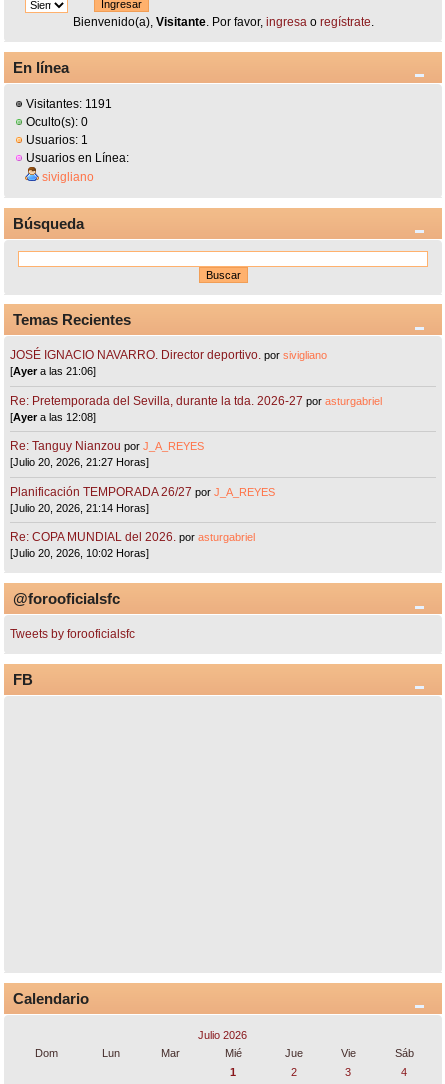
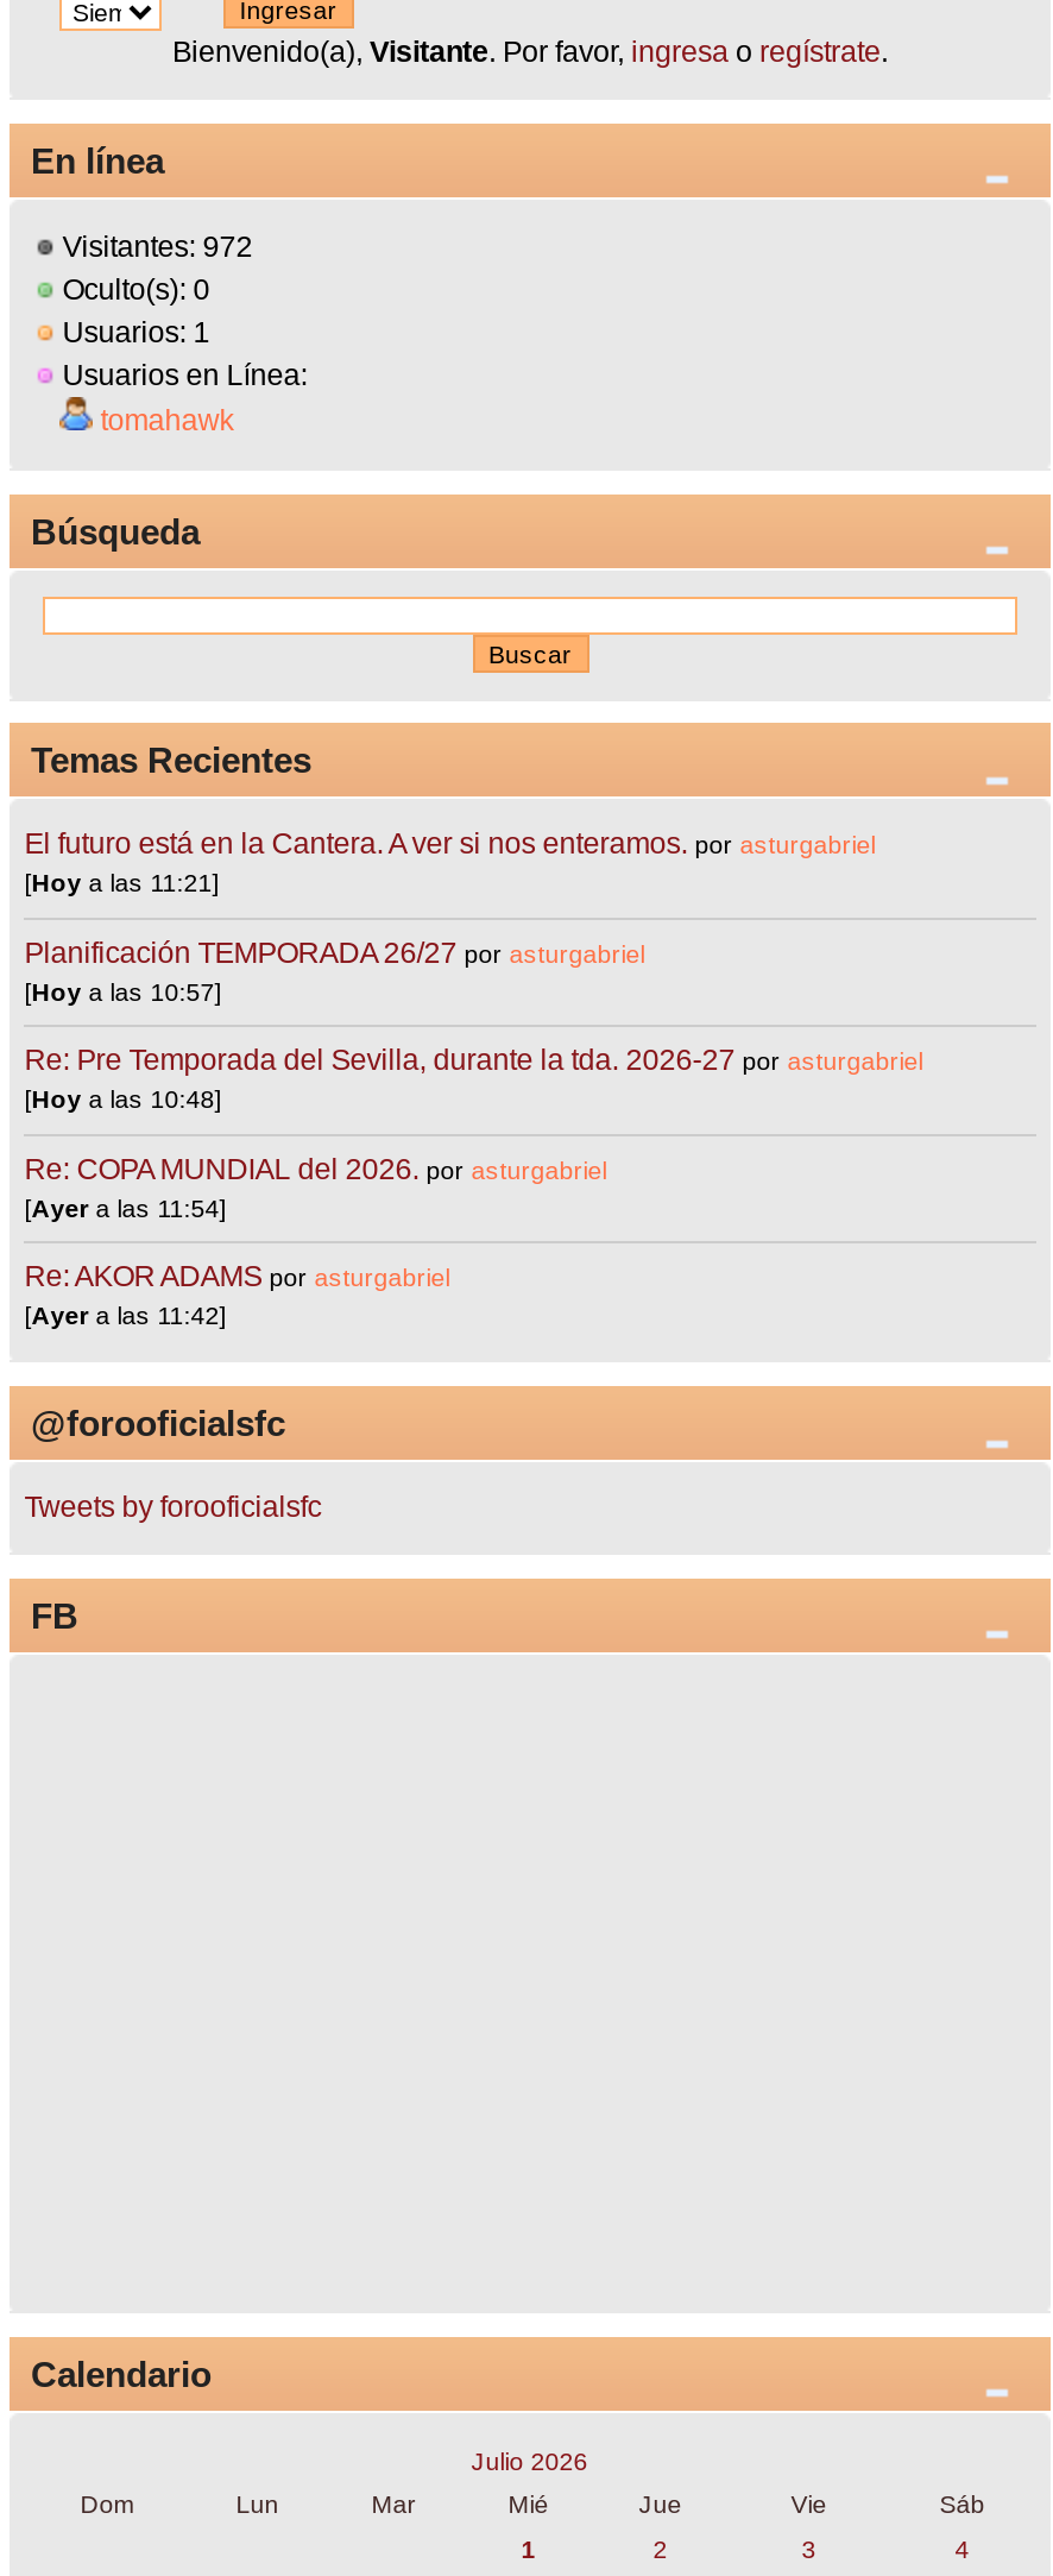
[23,97,112,111] Visitantes: 1191 -> [55,231,252,264] Visitantes: 972
[42,170,94,184] sivigliano -> [100,404,233,437] tomahawk
[10,348,382,514] JOSÉ IGNACIO NAVARRO. Director deportivo. por sivigliano | [Ayer a las 21:06] | Re: Pretemporada del Sevilla, durante la tda. 2026-27 por asturgabriel | [Ayer a las 12:08] | Re: Tanguy Nianzou por J_A_REYES | [Julio 20, 2026, 21:27 Horas] | Planificación TEMPORADA 26/27 por J_A_REYES | [Julio 20, 2026, 21:14 Horas] -> [24,828,923,1114] El futuro está en la Cantera. A ver si nos enteramos. por asturgabriel | [Hoy a las 11:21] | Planificación TEMPORADA 26/27 por asturgabriel | [Hoy a las 10:57] | Re: Pre Temporada del Sevilla, durante la tda. 2026-27 por asturgabriel | [Hoy a las 10:48]
moved [10,530,255,544] -> [24,1153,607,1186]: Re: COPA MUNDIAL del 2026. por asturgabriel
[10,547,149,559] [Julio 20, 2026, 10:02 Horas] -> [24,1193,450,1330] [Ayer a las 11:54] | Re: AKOR ADAMS por asturgabriel | [Ayer a las 11:42]

